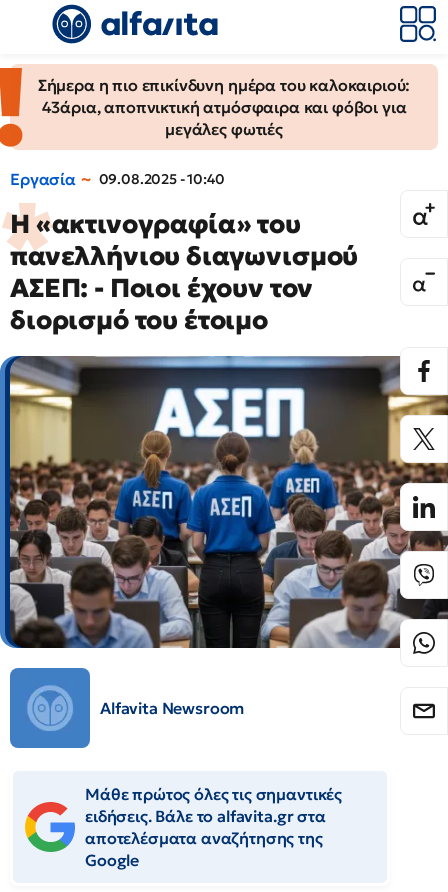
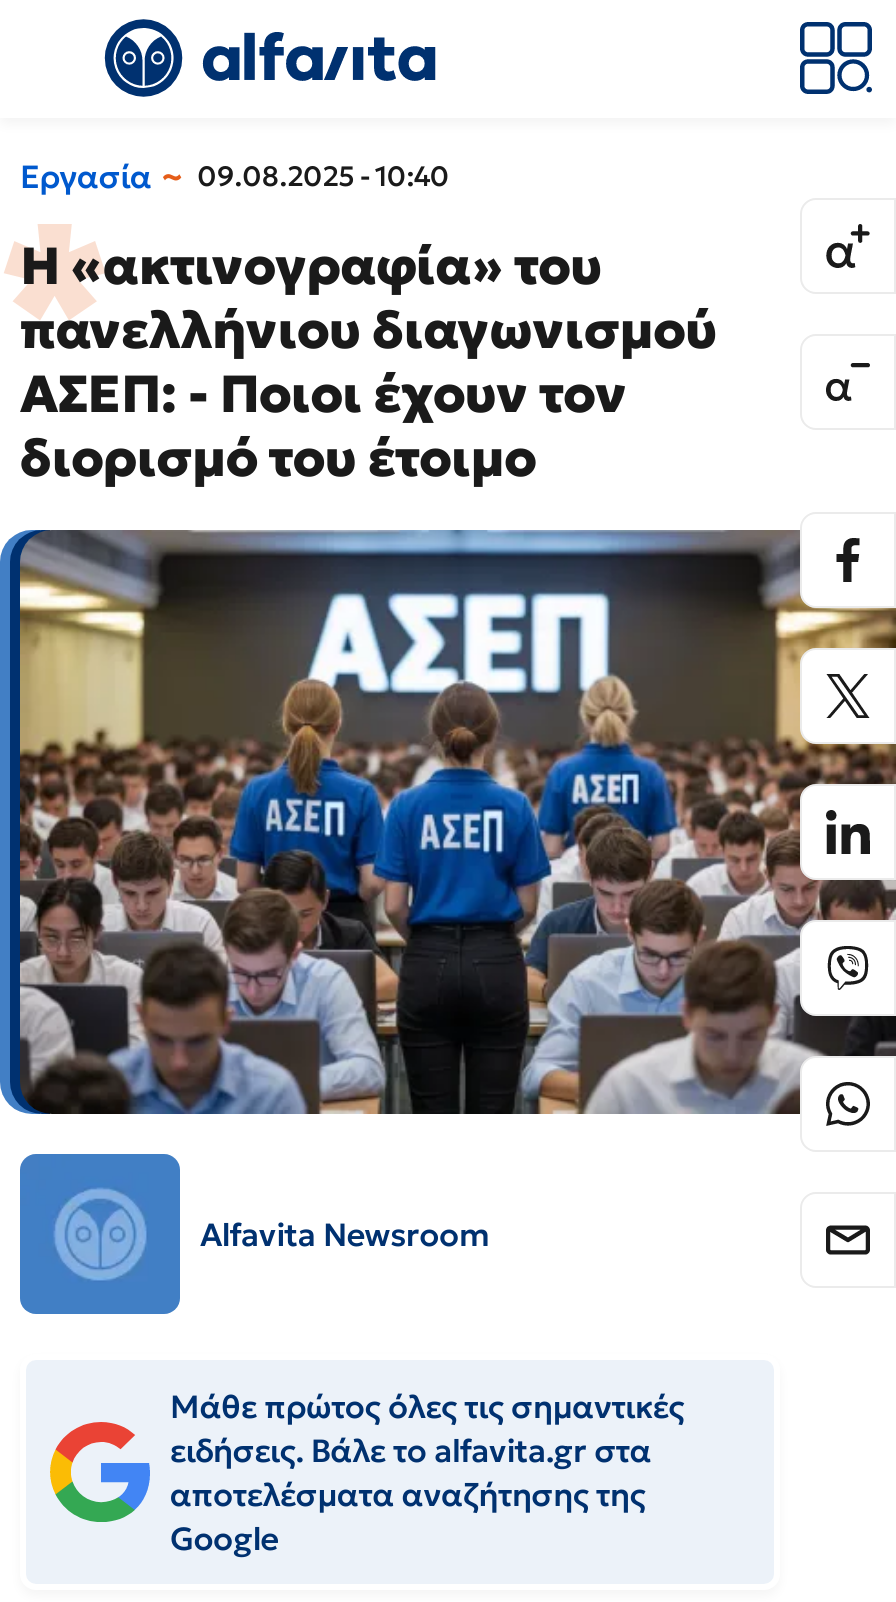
[3,64,438,149] [image] | Σήμερα η πιο επικίνδυνη ημέρα του καλοκαιριού: | 43άρια, αποπνικτική ατμόσφαιρα και φόβοι για | μεγάλες φωτιές -> none

